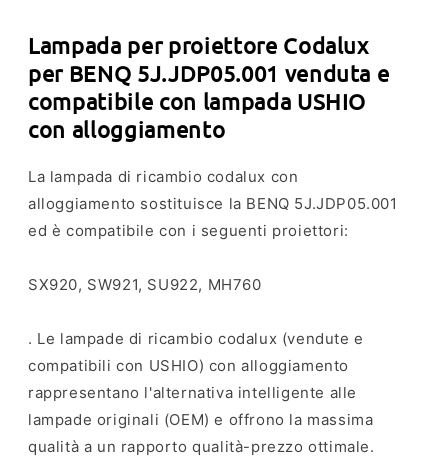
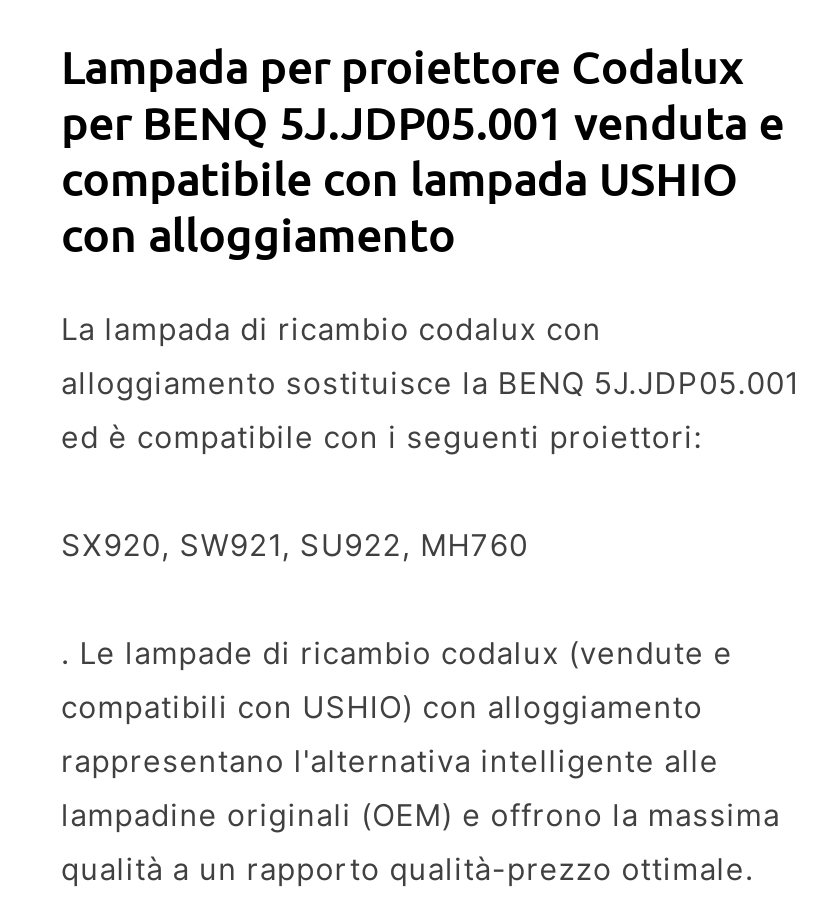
[28,409,373,428] lampade originali (OEM) e offrono la massima -> [61,795,780,833] lampadine originali (OEM) e offrono la massima

